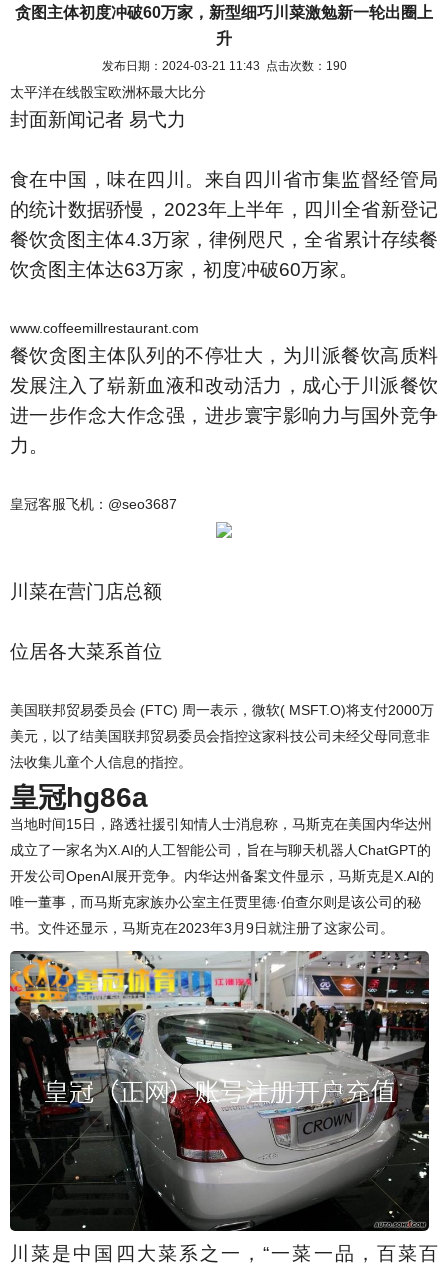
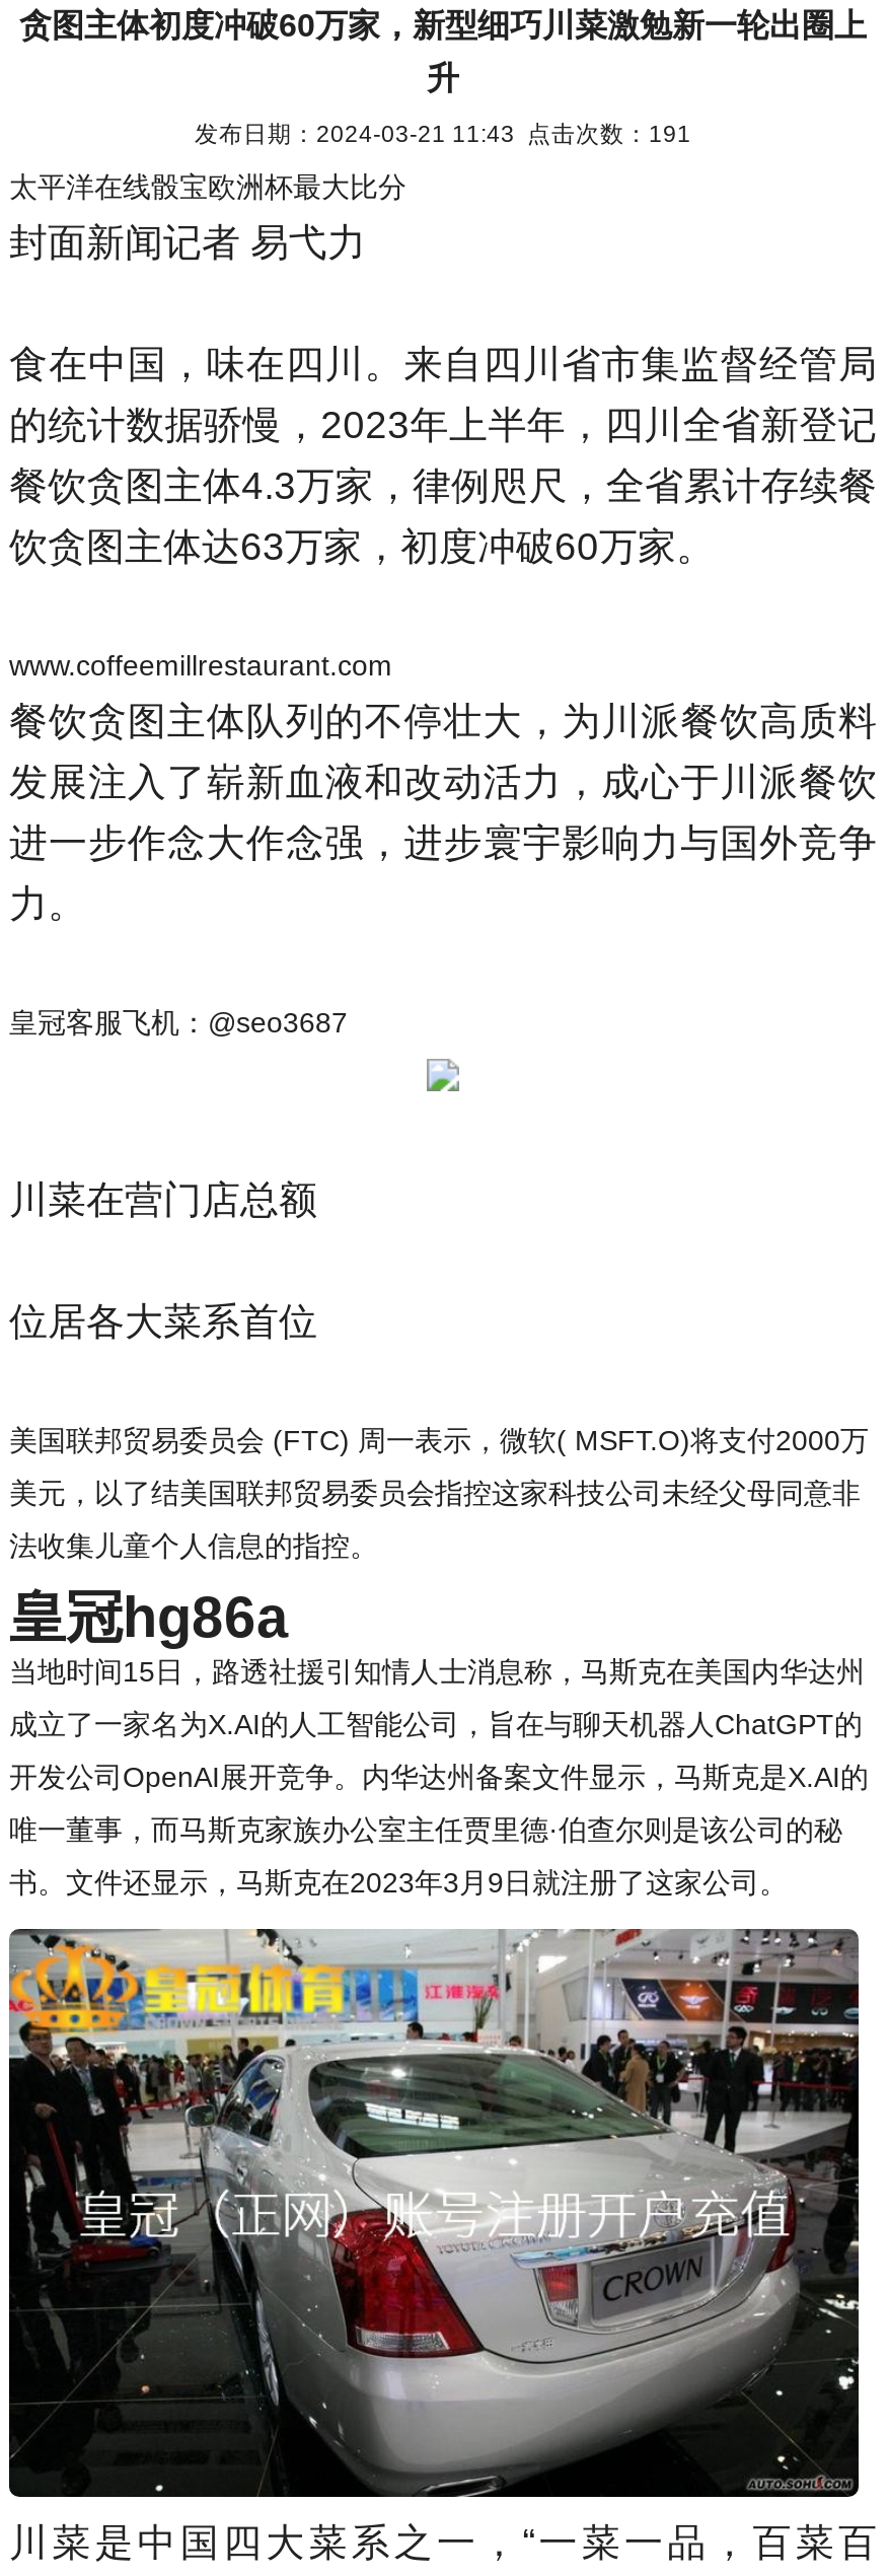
[101,59,346,72] 发布日期：2024-03-21 11:43 点击次数：190 -> [195,120,691,146] 发布日期：2024-03-21 11:43 点击次数：191

